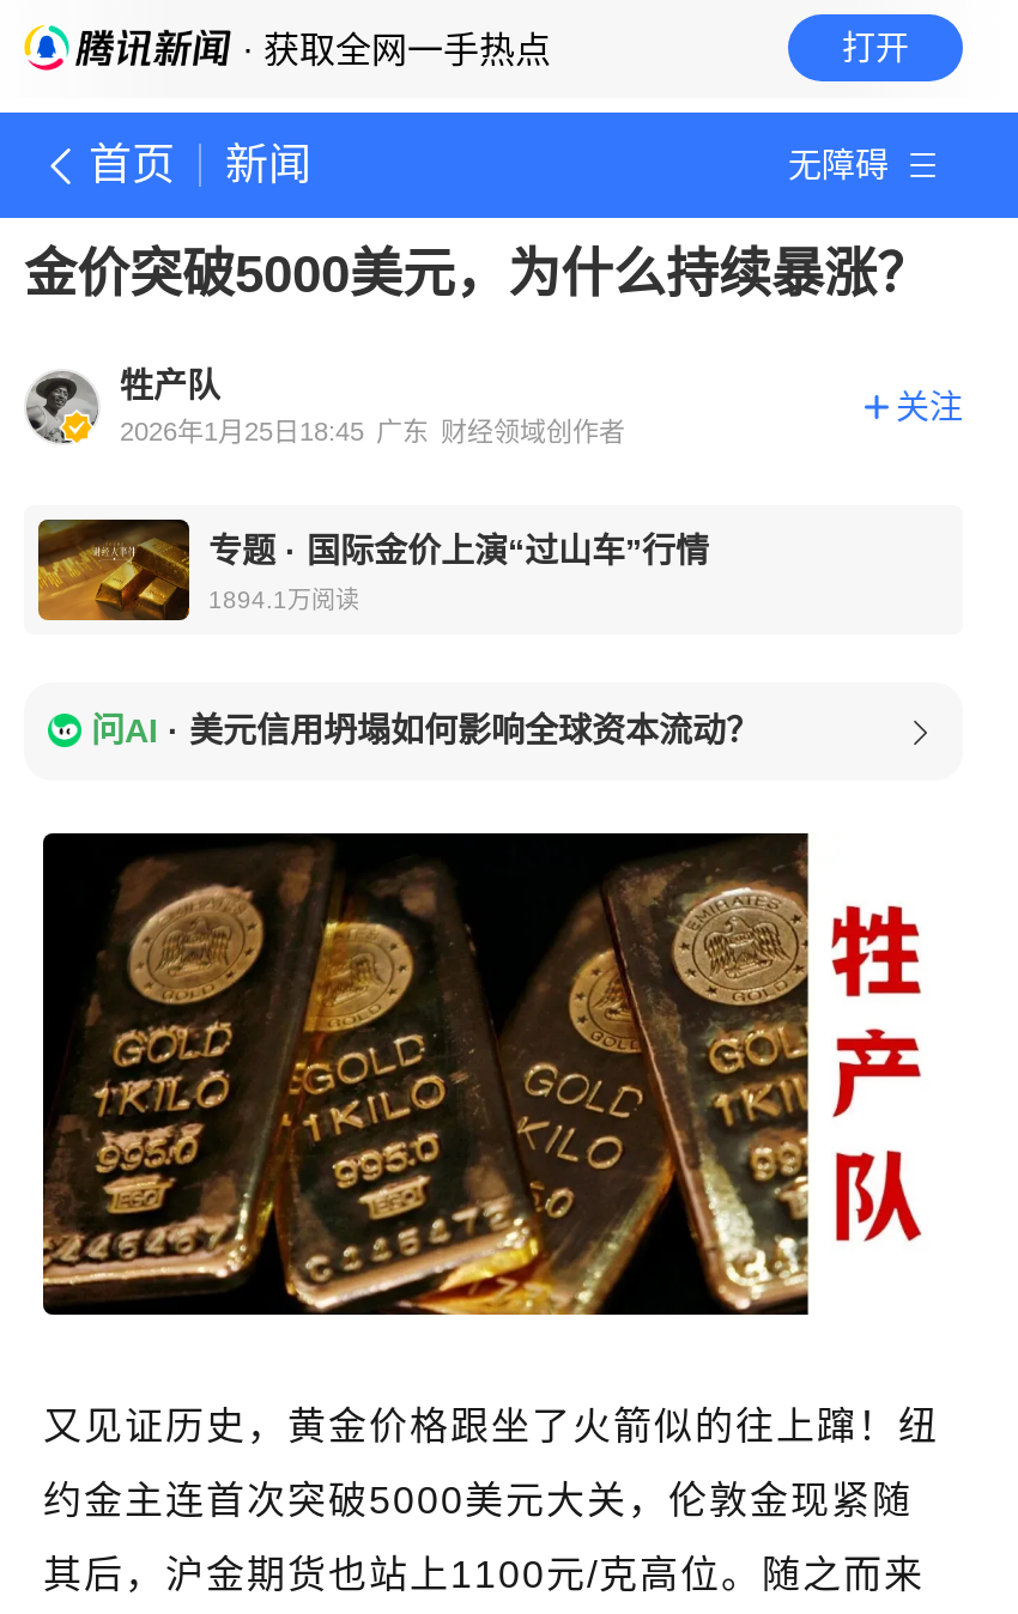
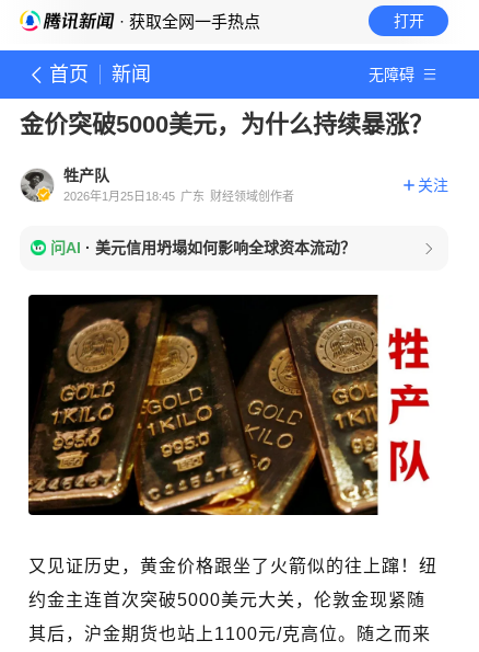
[36,517,709,623] [image] | 专题·国际金价上演“过山车”行情 | 1894.1万阅读 -> none

